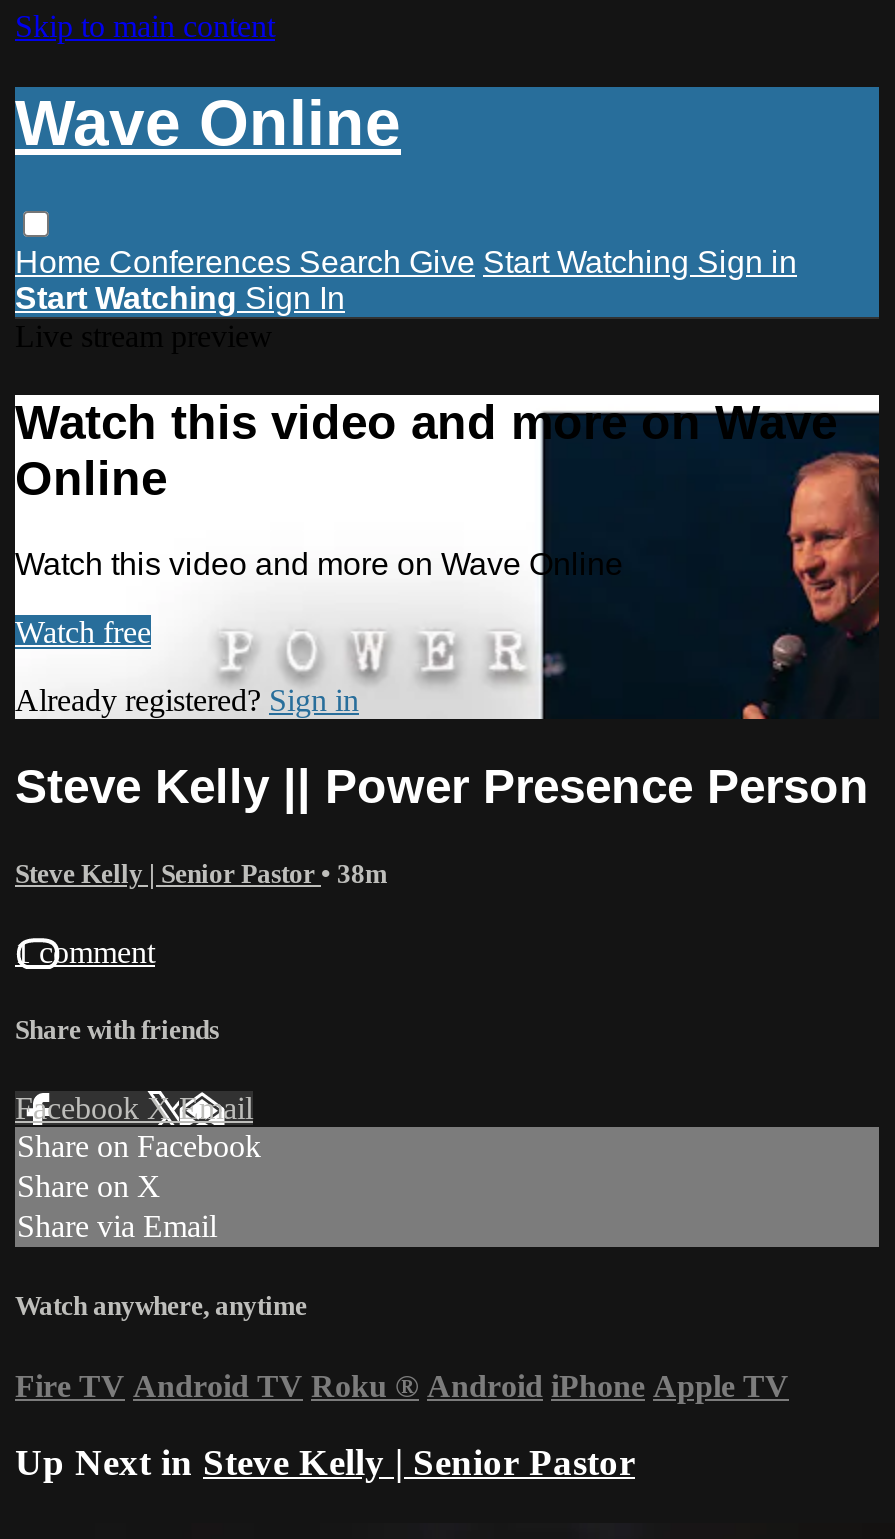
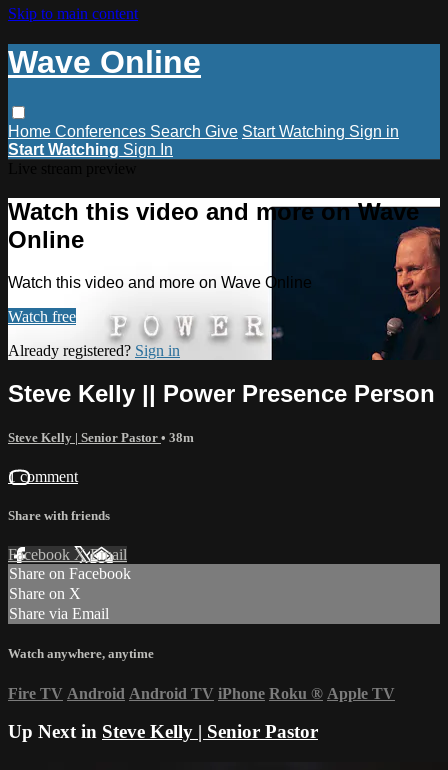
[15,1368,789,1402] Fire TV Android TV Roku ® Android iPhone Apple TV -> [8,685,395,702] Fire TV Android Android TV iPhone Roku ® Apple TV

